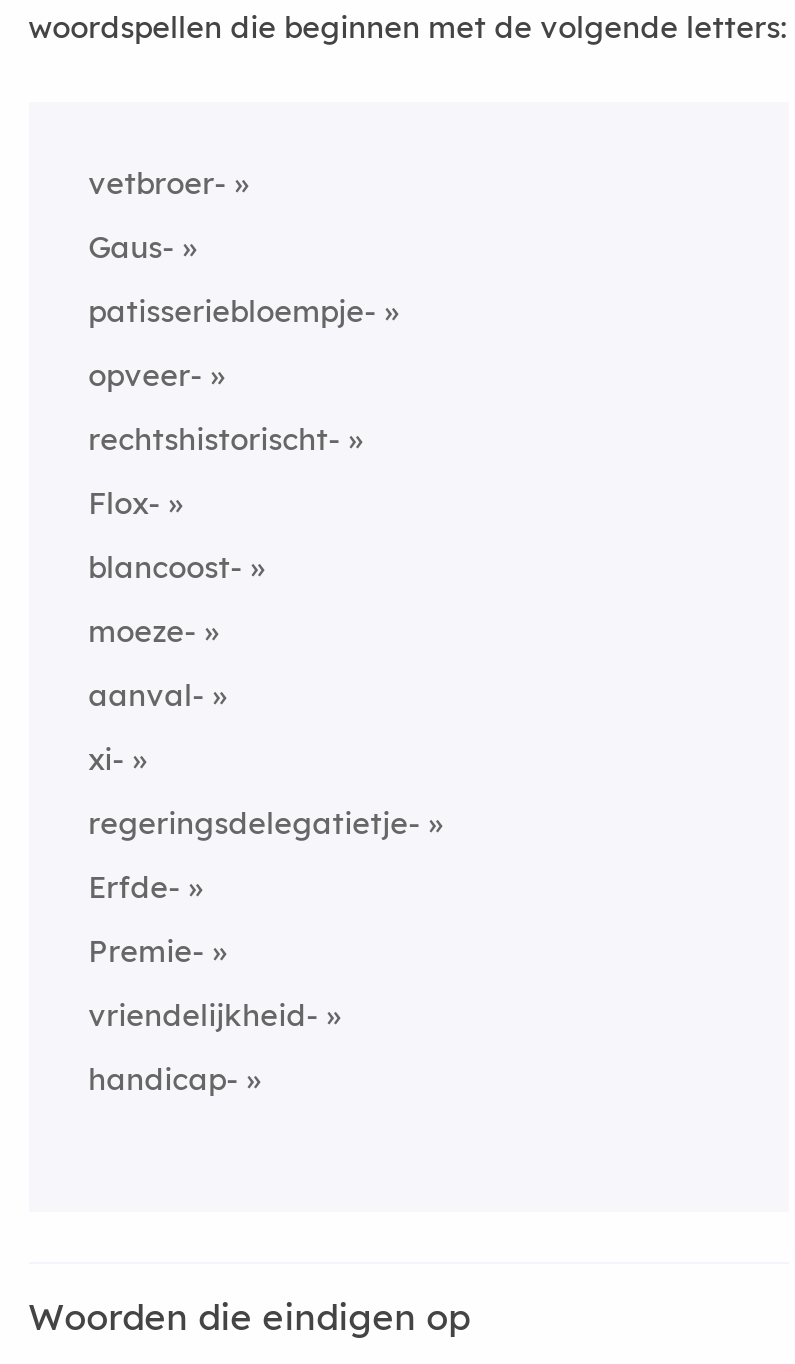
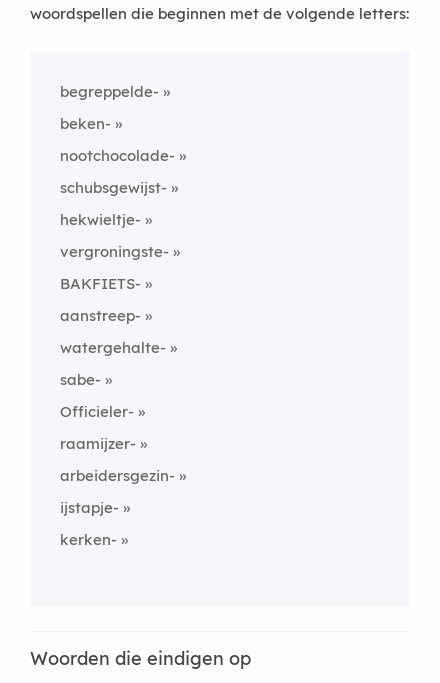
[88,164,226,202] vetbroer- -> [60,82,159,101] begreppelde-
[88,228,174,266] Gaus- -> [60,114,111,133] beken-
[88,292,376,330] patisseriebloempje- -> [60,146,175,165] nootchocolade-
[88,356,202,394] opveer- -> [60,178,167,197] schubsgewijst-
[88,420,340,458] rechtshistorischt- -> [60,210,141,229] hekwieltje-
[88,484,160,522] Flox- -> [60,242,169,261] vergroningste-
[88,548,242,586] blancoost- -> [60,274,141,293] BAKFIETS-
[88,612,196,650] moeze- -> [60,306,141,325] aanstreep-
[88,676,204,714] aanval- -> [60,338,166,357] watergehalte-
[88,740,124,778] xi- -> [60,370,101,389] sabe-
[88,804,420,842] regeringsdelegatietje- -> [60,402,134,421] Officieler-
[88,868,180,906] Erfde- -> [60,434,136,453] raamijzer-
[88,932,204,970] Premie- -> [60,466,175,485] arbeidersgezin-
[88,996,318,1034] vriendelijkheid- -> [60,498,119,517] ijstapje-
[88,1060,238,1098] handicap- -> [60,530,117,549] kerken-

